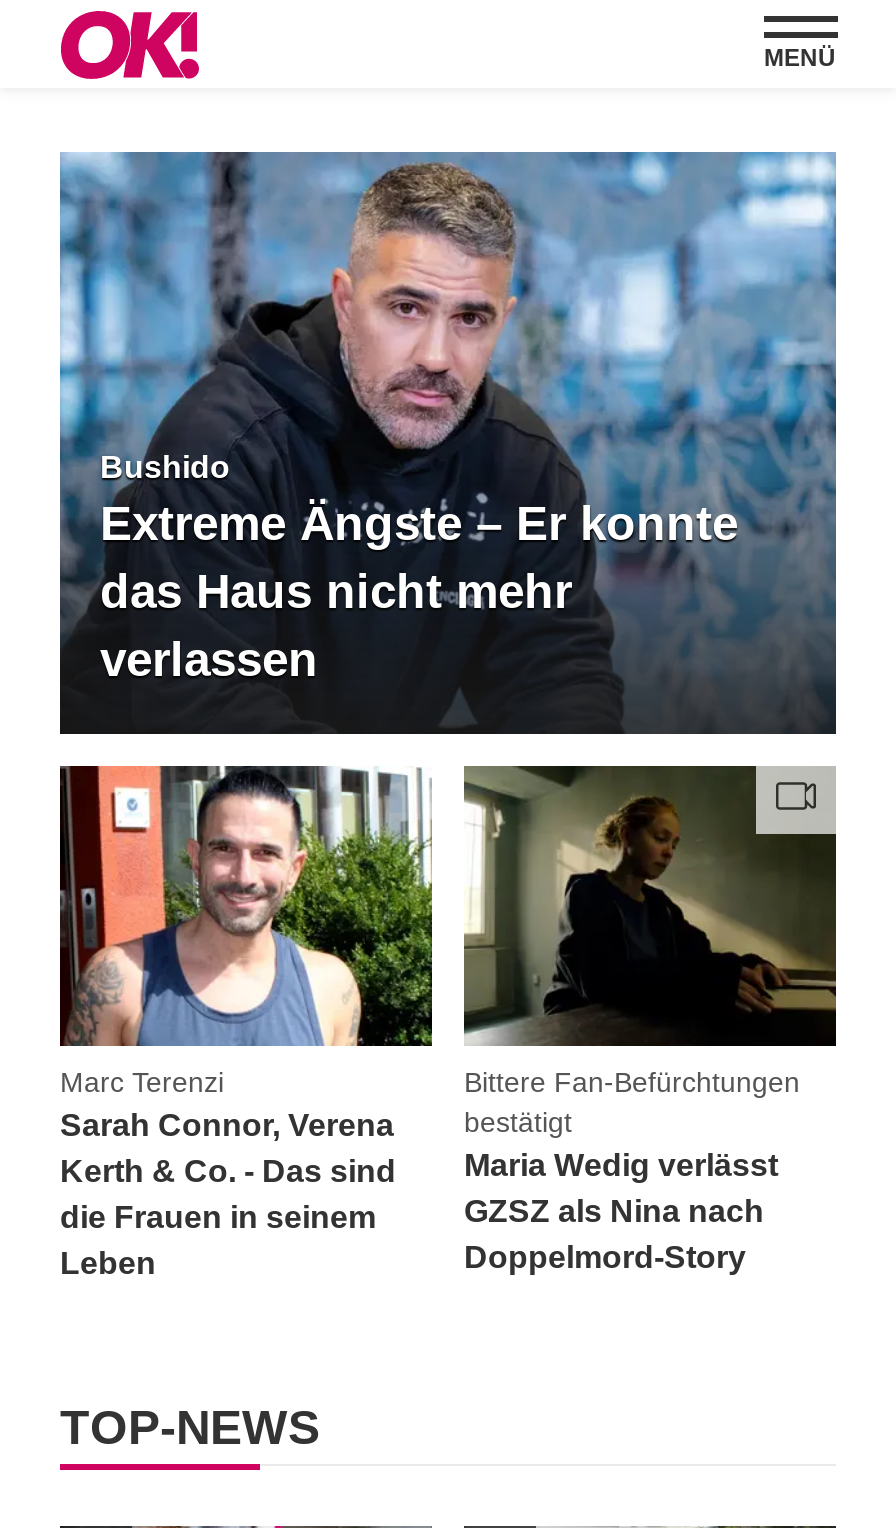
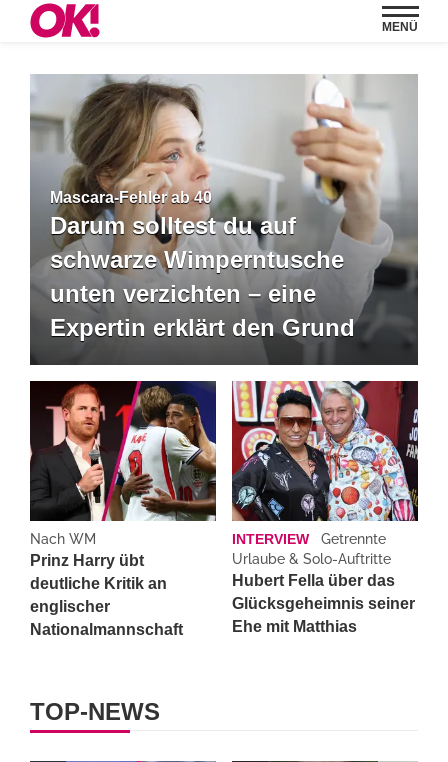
[60,150,838,732] [image] | Bushido | Extreme Ängste – Er konnte | das Haus nicht mehr | verlassen -> [30,74,418,365] [image] | Mascara-Fehler ab 40 | Darum solltest du auf | schwarze Wimperntusche | unten verzichten – eine | Expertin erklärt den Grund
[60,764,434,1279] [image] | Marc Terenzi | Sarah Connor, Verena | Kerth & Co. - Das sind | die Frauen in seinem | Leben -> [30,380,217,637] [image] | Nach WM | Prinz Harry übt | deutliche Kritik an | englischer | Nationalmannschaft
[462,764,838,1273] [image] | Bittere Fan-Befürchtungen | bestätigt | Maria Wedig verlässt | GZSZ als Nina nach | Doppelmord-Story -> [231,380,419,634] [image] | INTERVIEW | Getrennte | Urlaube & Solo-Auftritte | Hubert Fella über das | Glücksgeheimnis seiner | Ehe mit Matthias

